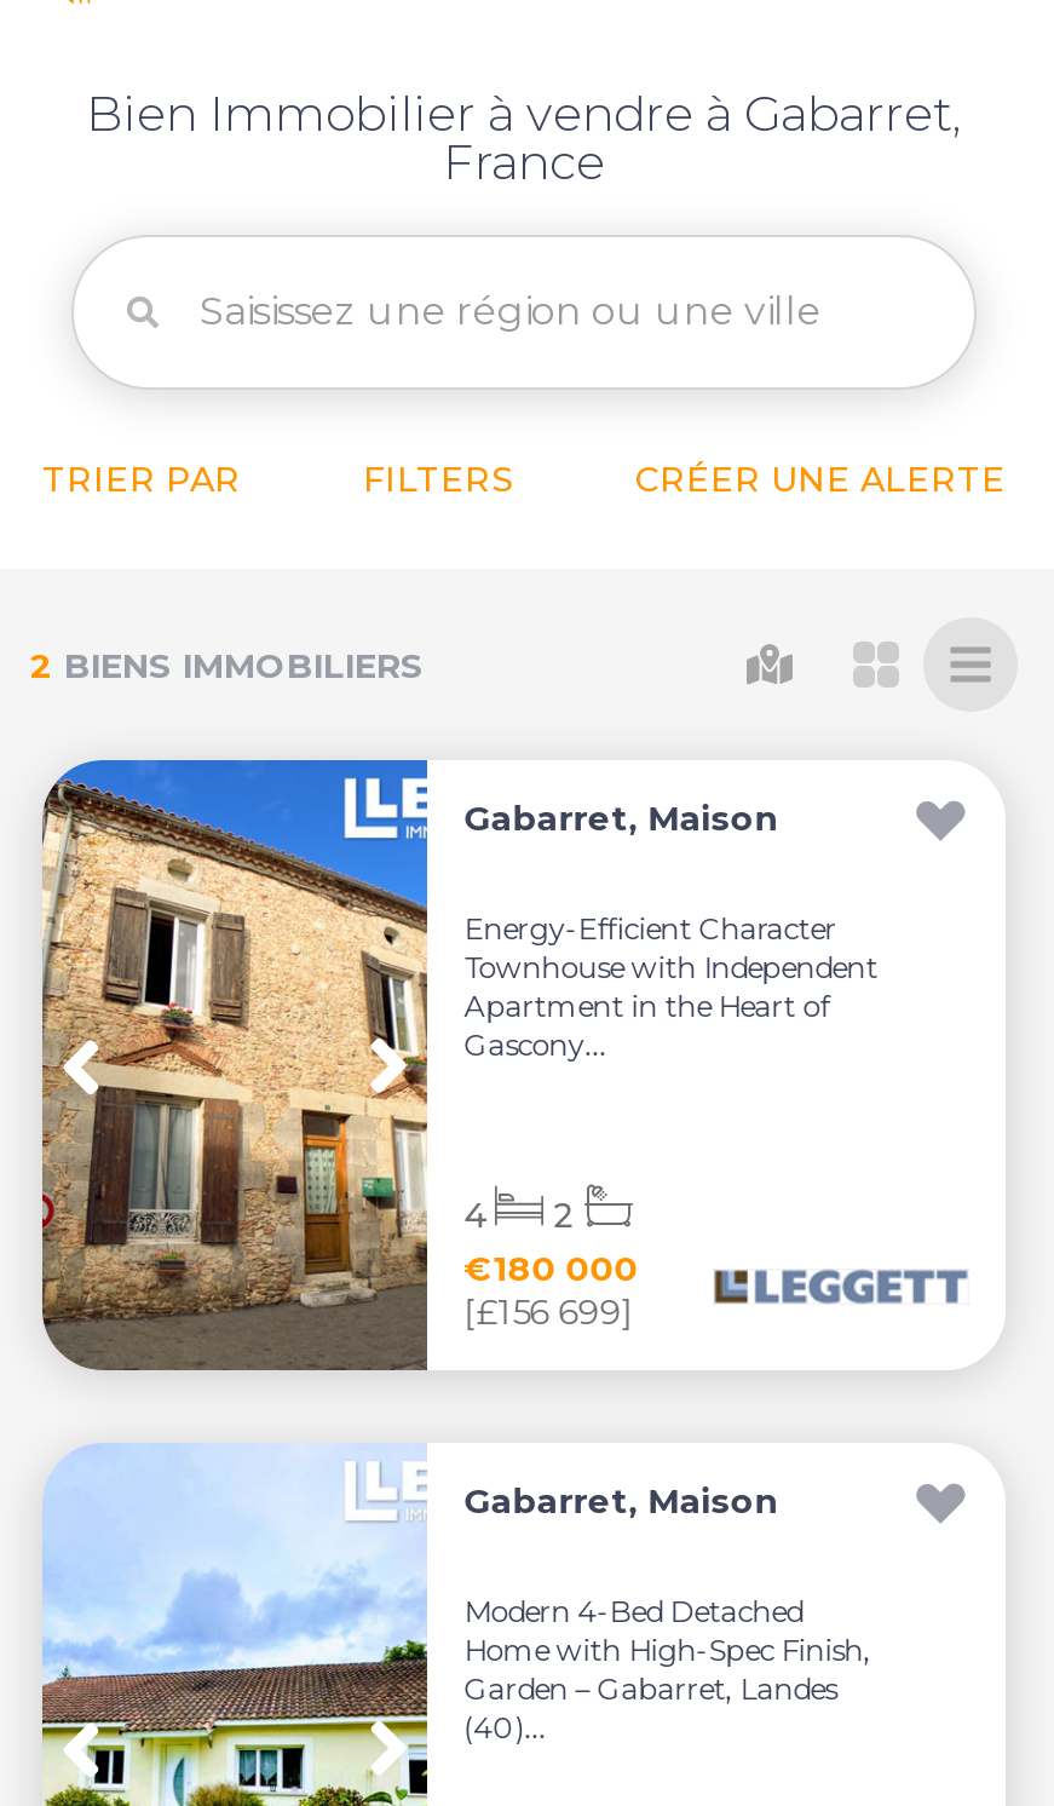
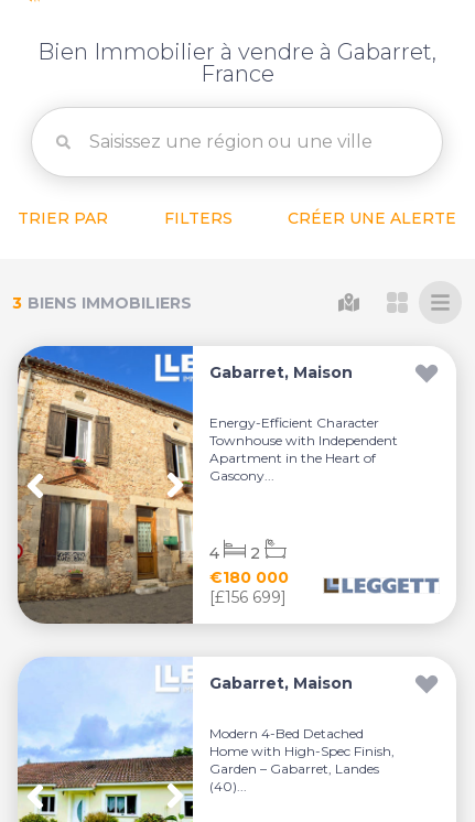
[30,643,425,686] 2 BIENS IMMOBILIERS -> [12,293,192,312] 3 BIENS IMMOBILIERS

